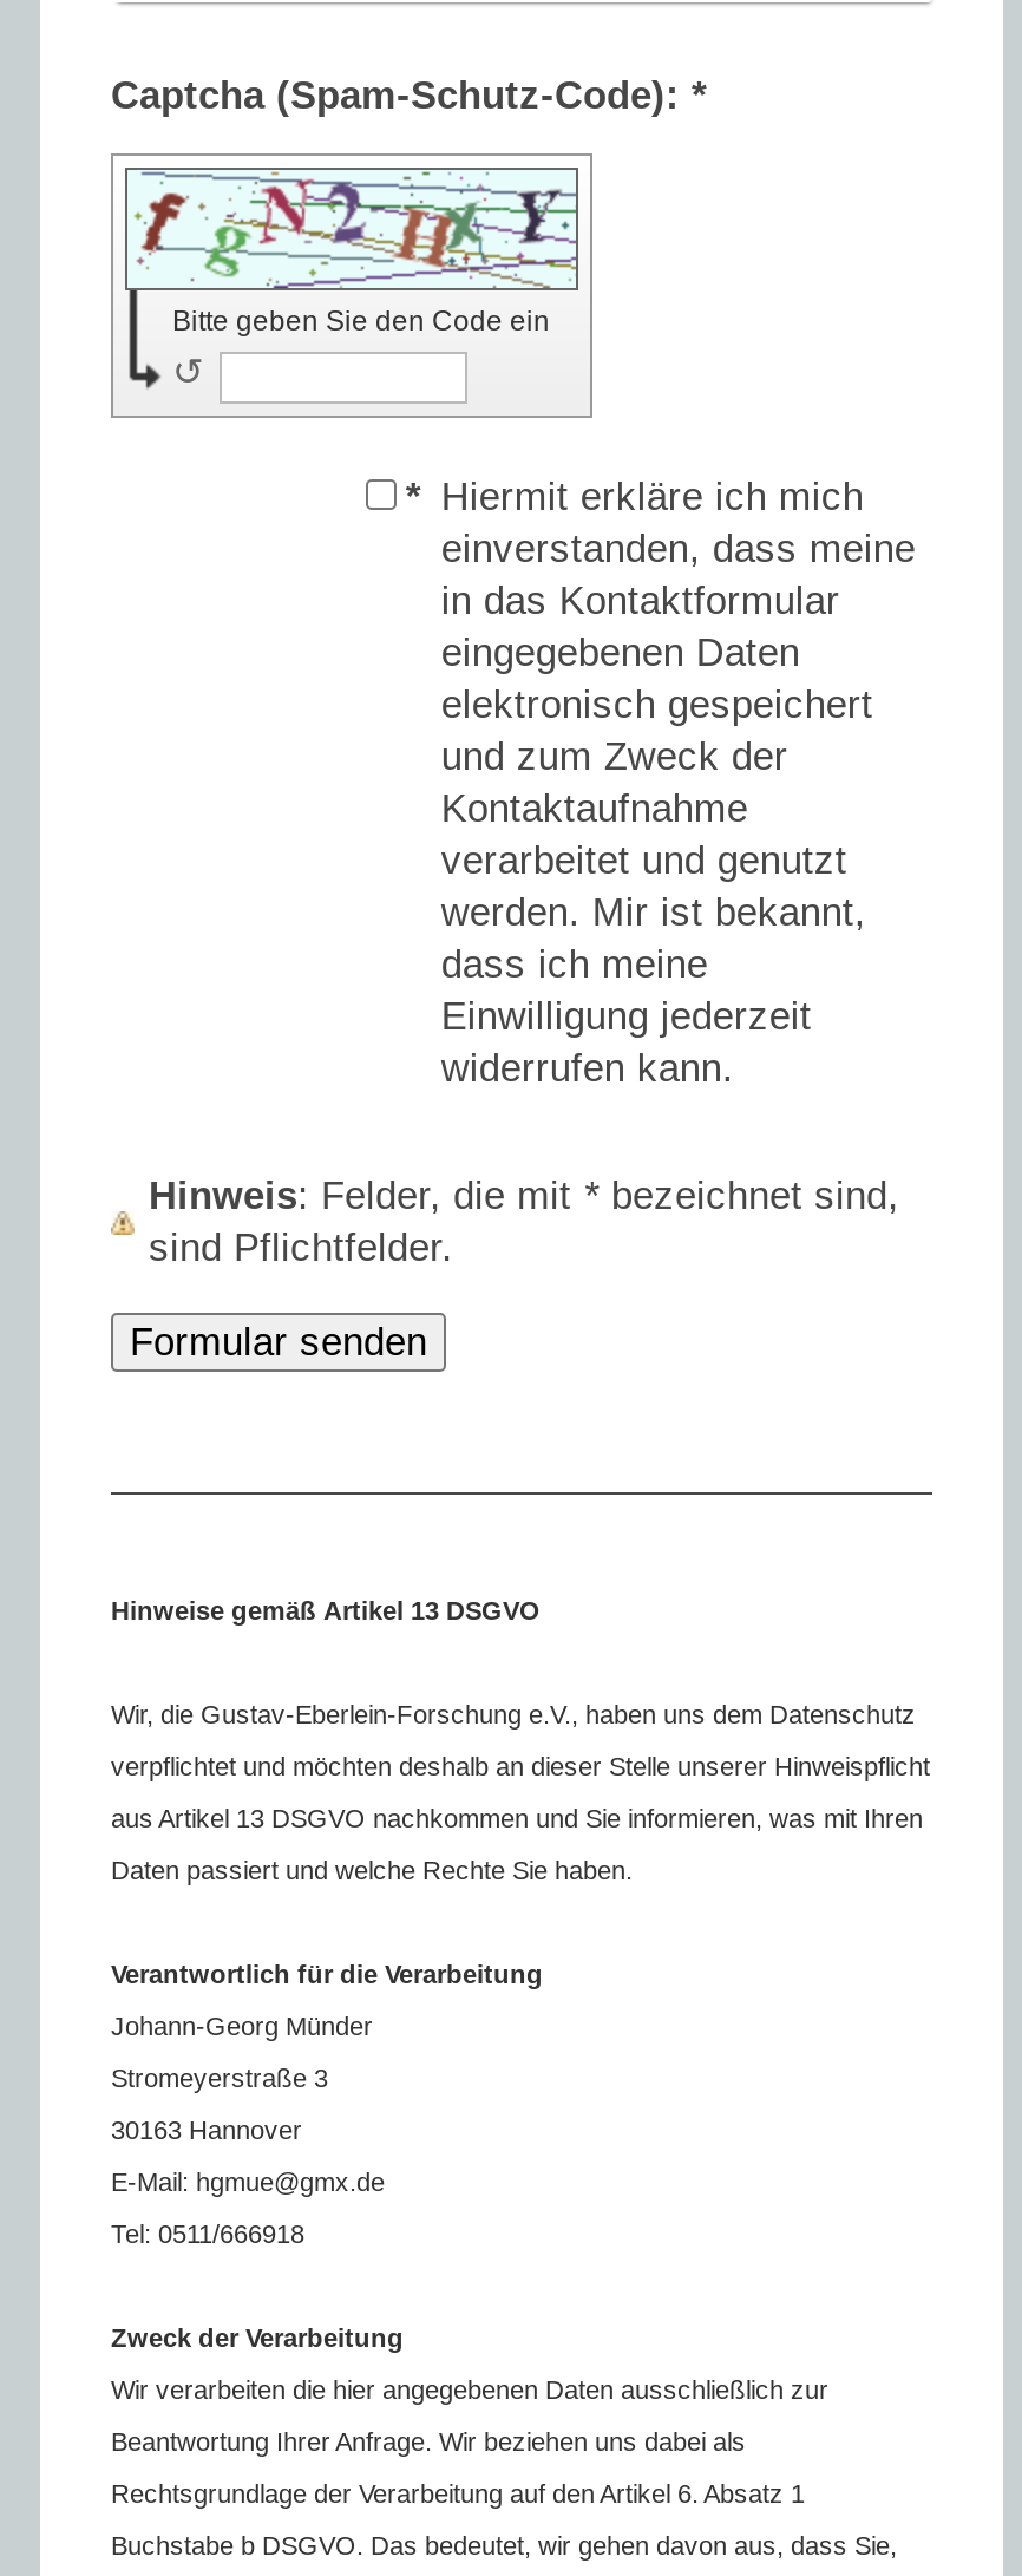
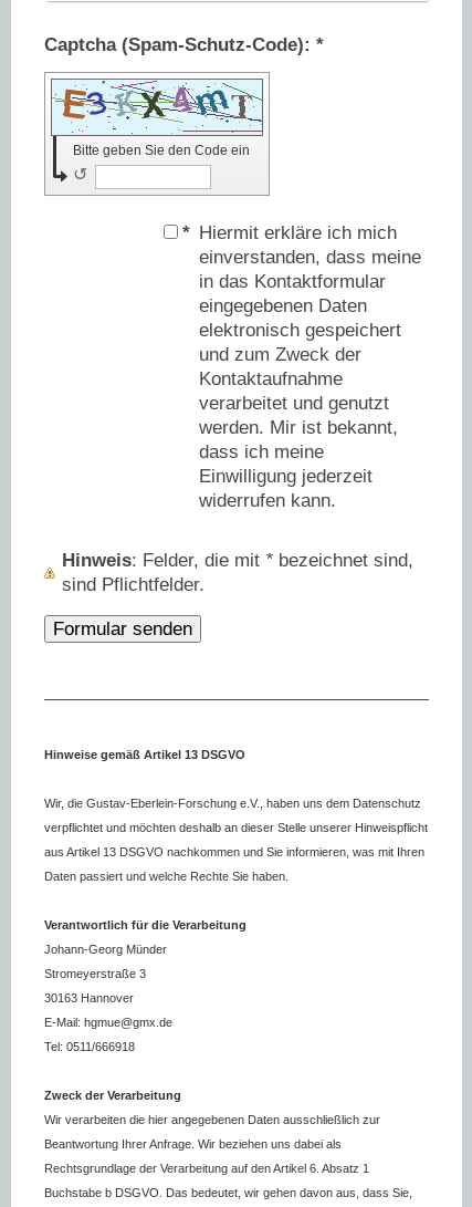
[130,170,578,290] [image] -> [51,80,263,136] [image]

